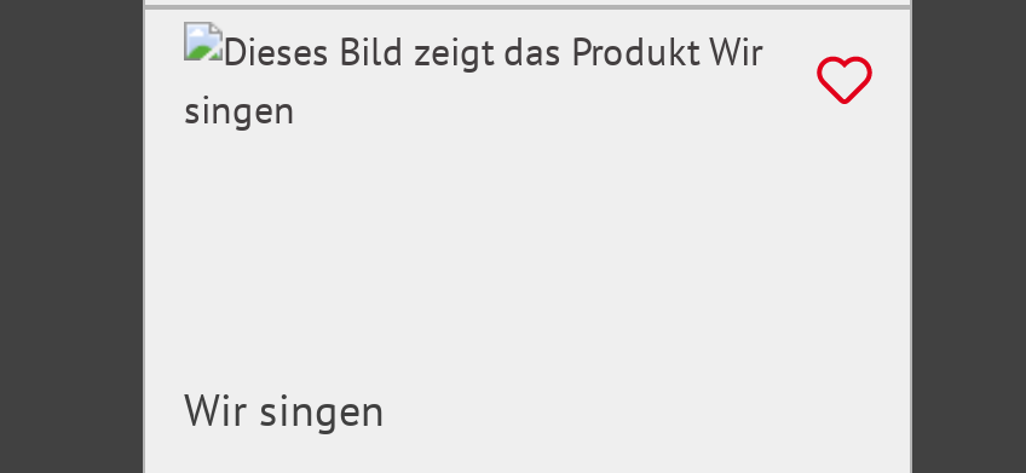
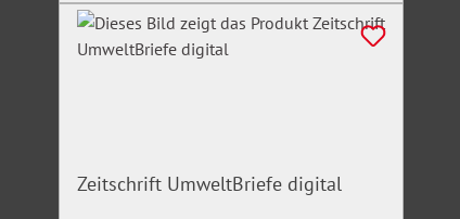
[184,382,385,438] Wir singen -> [77,171,342,196] Zeitschrift UmweltBriefe digital

